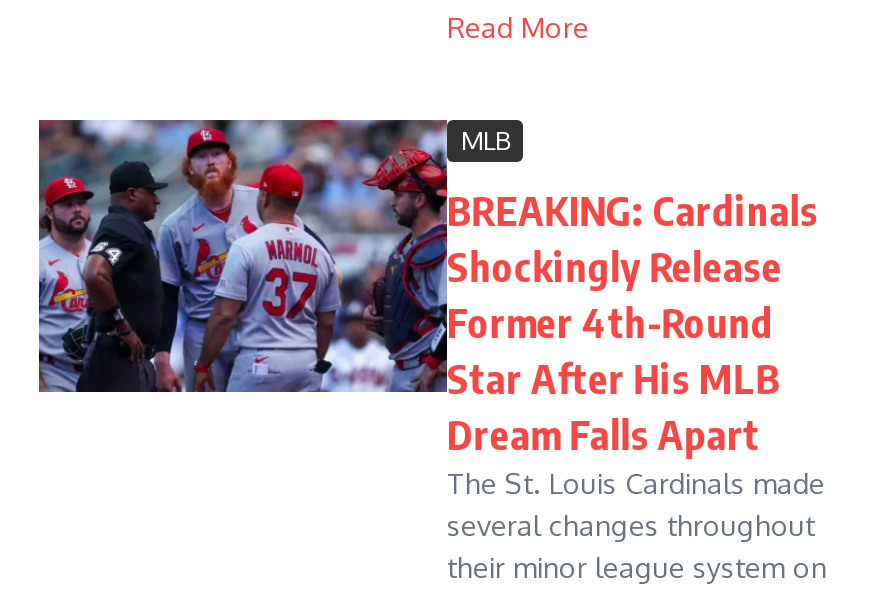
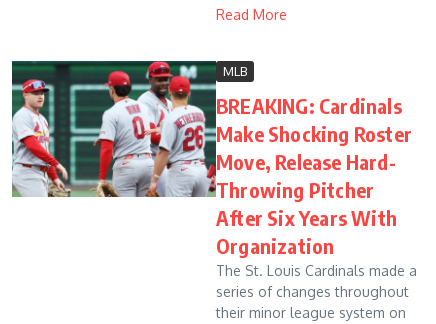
[37,118,825,542] [image] | Shockingly Release | Former 4th-Round | Star After His MLB | Dream Falls Apart | The St. Louis Cardinals made | several changes throughout -> [12,60,417,300] [image] | Make Shocking Roster | Move, Release Hard- | Throwing Pitcher | After Six Years With | Organization | The St. Louis Cardinals made a | series of changes throughout

